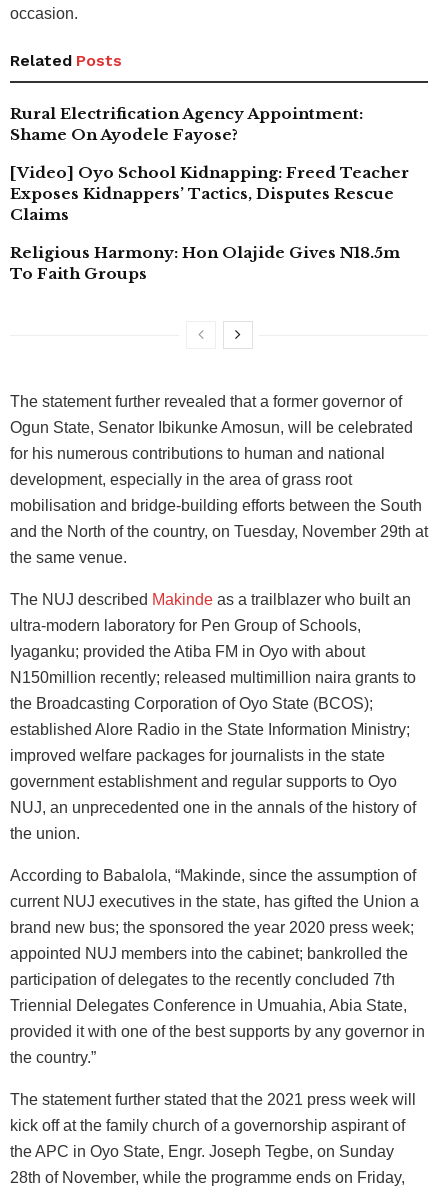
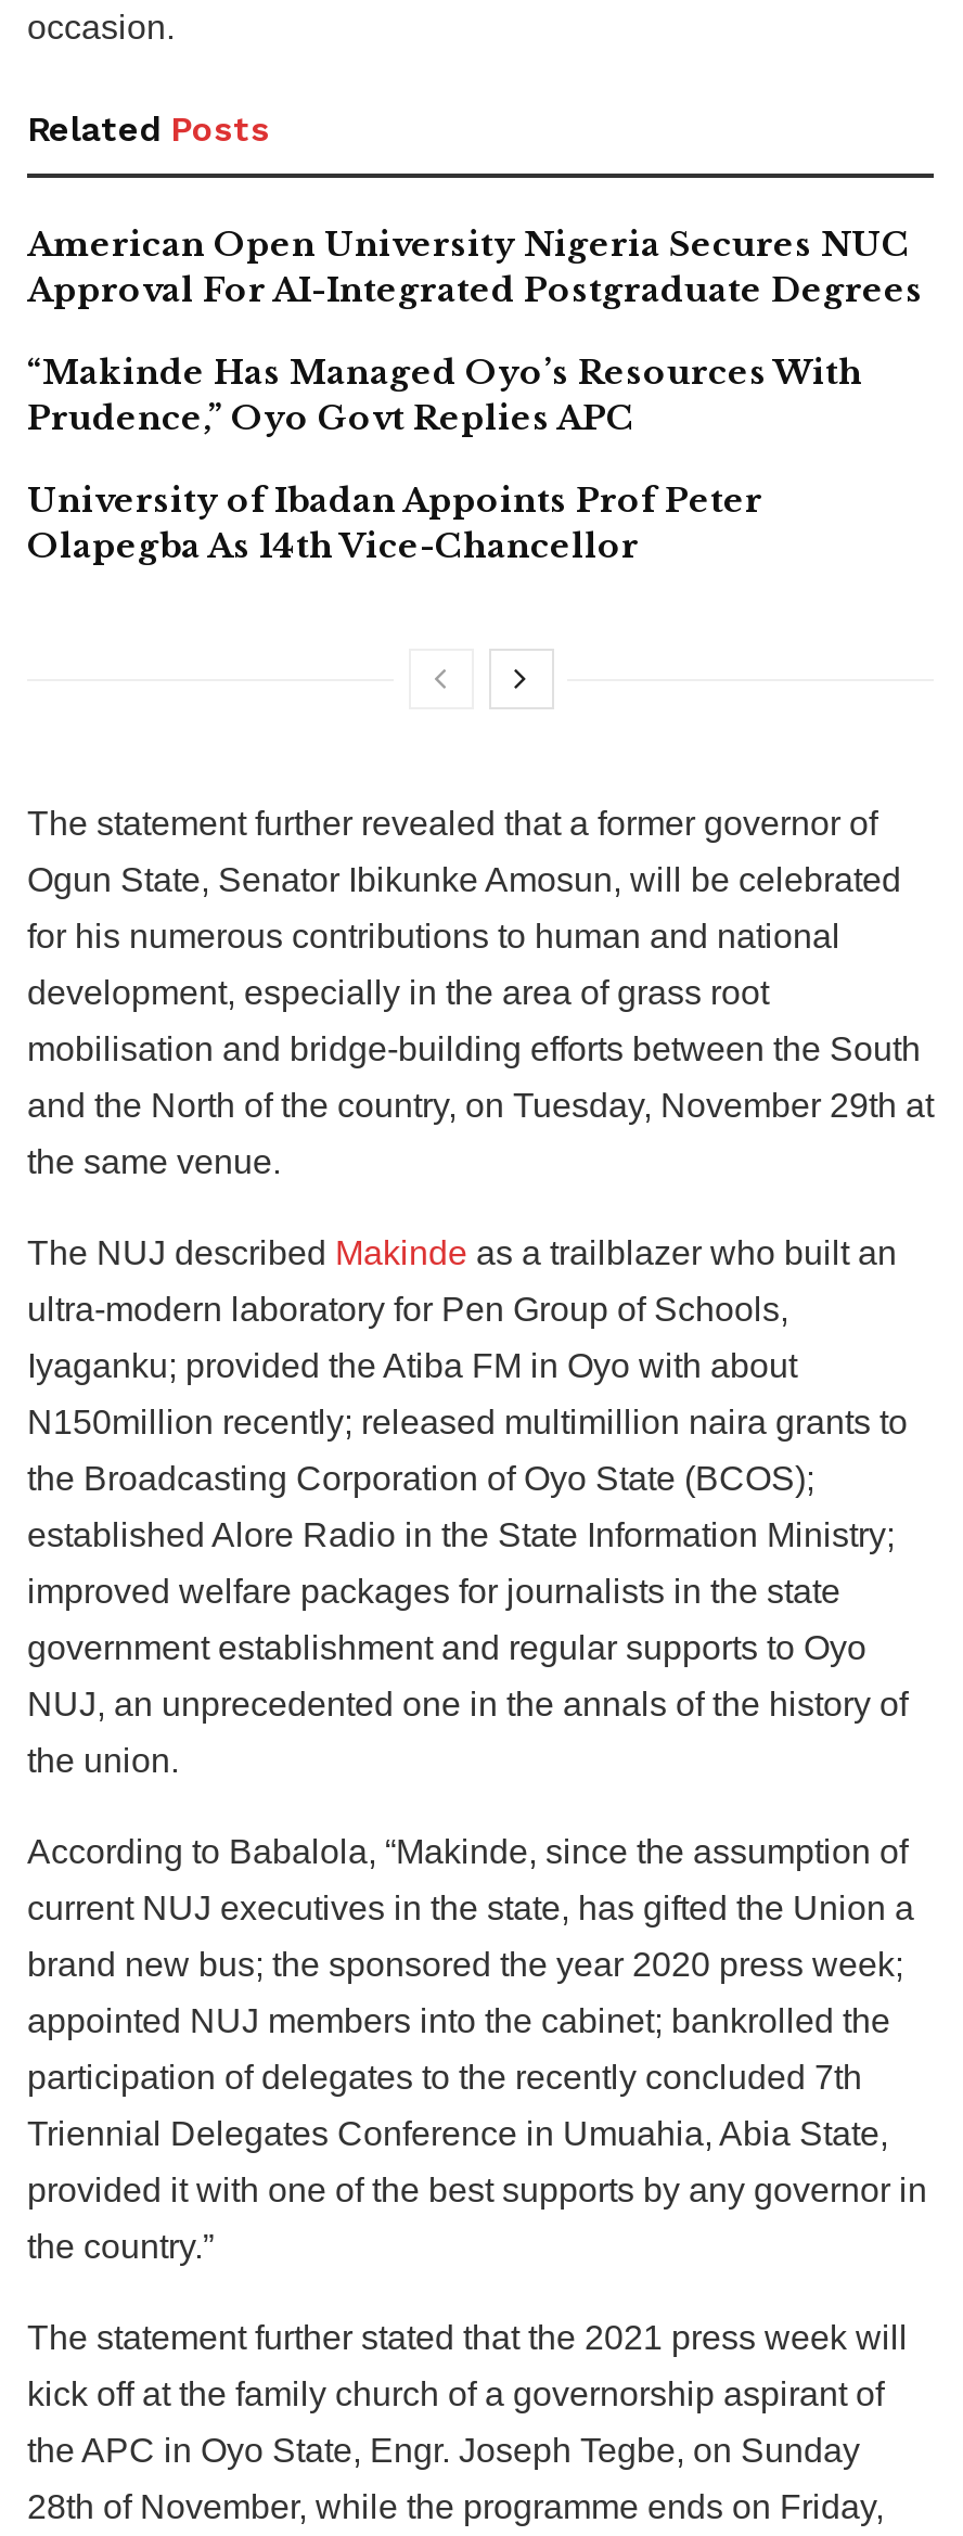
[10,104,363,144] Rural Electrification Agency Appointment: | Shame On Ayodele Fayose? -> [27,224,923,311] American Open University Nigeria Secures NUC | Approval For AI-Integrated Postgraduate Degrees
[10,163,409,224] [Video] Oyo School Kidnapping: Freed Teacher | Exposes Kidnappers’ Tactics, Disputes Rescue | Claims -> [27,352,862,439] “Makinde Has Managed Oyo’s Resources With | Prudence,” Oyo Govt Replies APC
[10,243,400,283] Religious Harmony: Hon Olajide Gives N18.5m | To Faith Groups -> [27,480,762,567] University of Ibadan Appoints Prof Peter | Olapegba As 14th Vice-Chancellor

